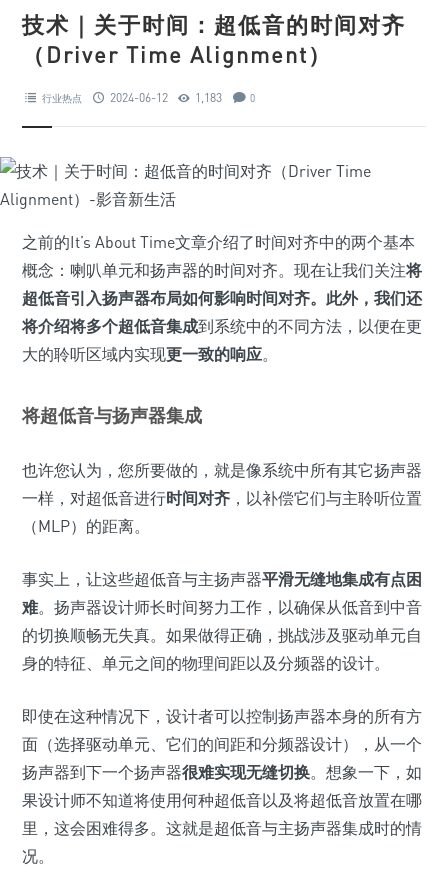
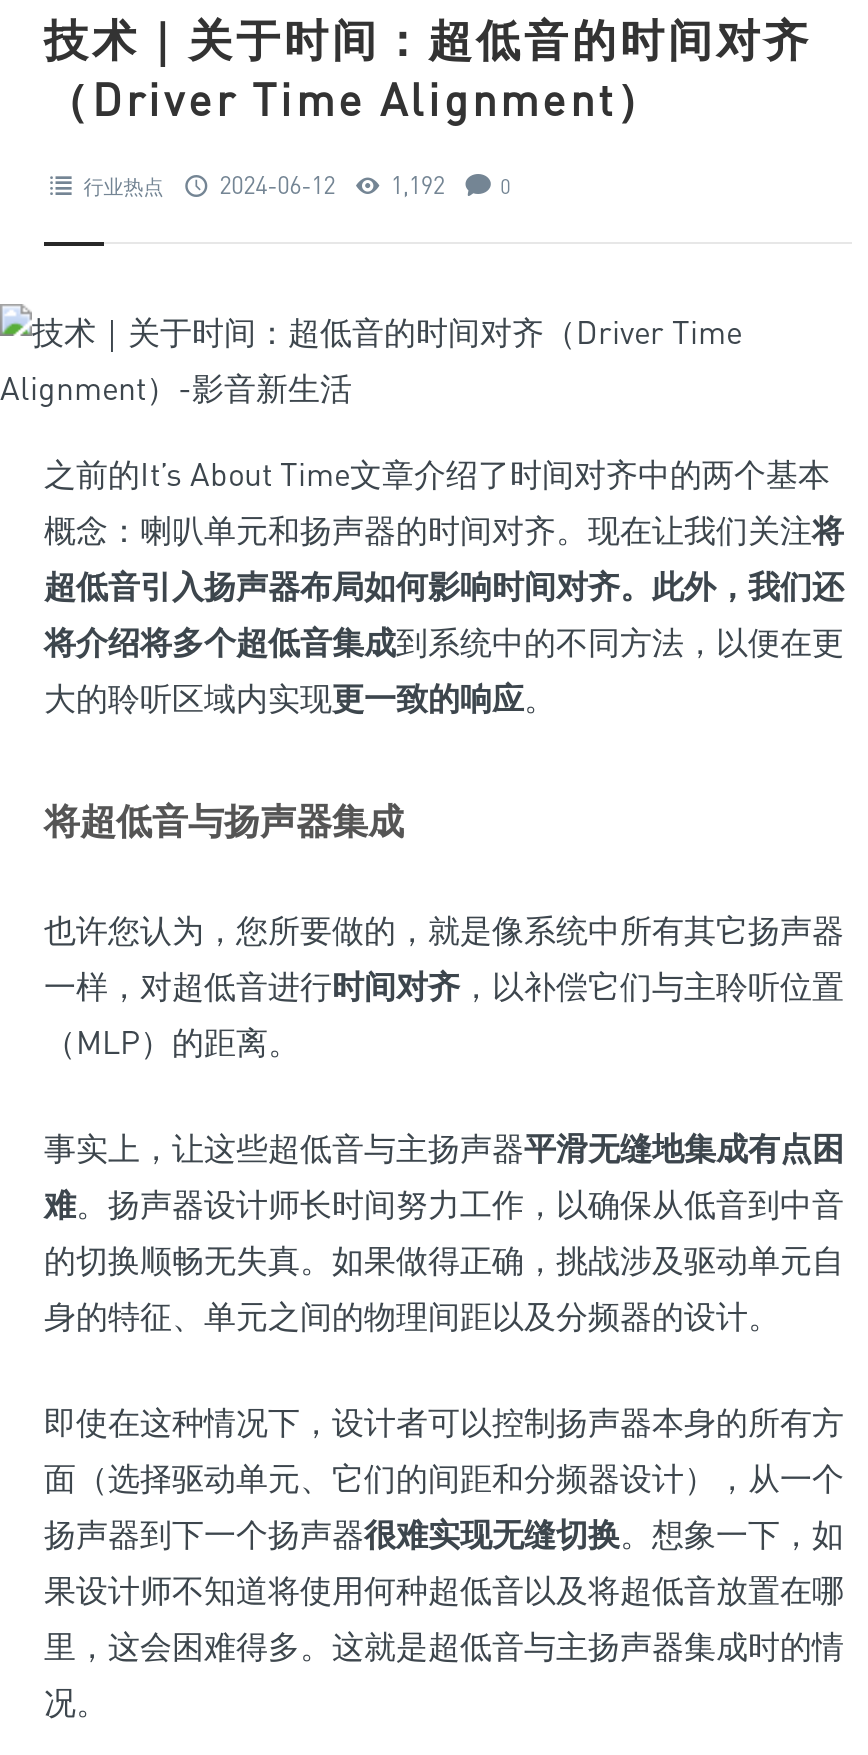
[107,90,222,105] 2024-06-12 1,183 -> [213,170,445,200] 2024-06-12 1,192

